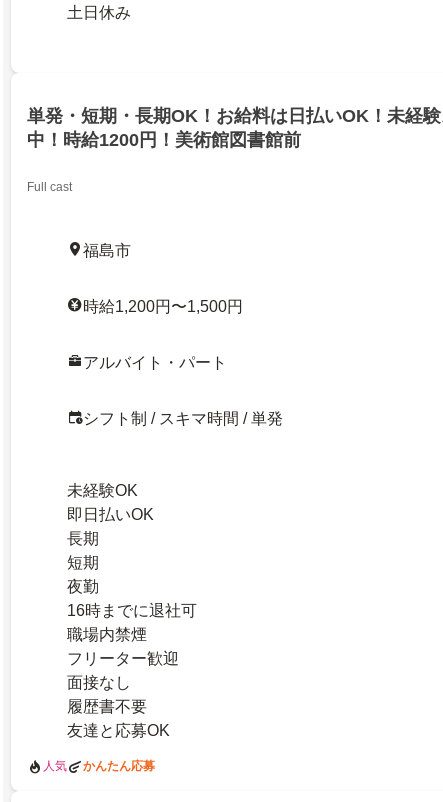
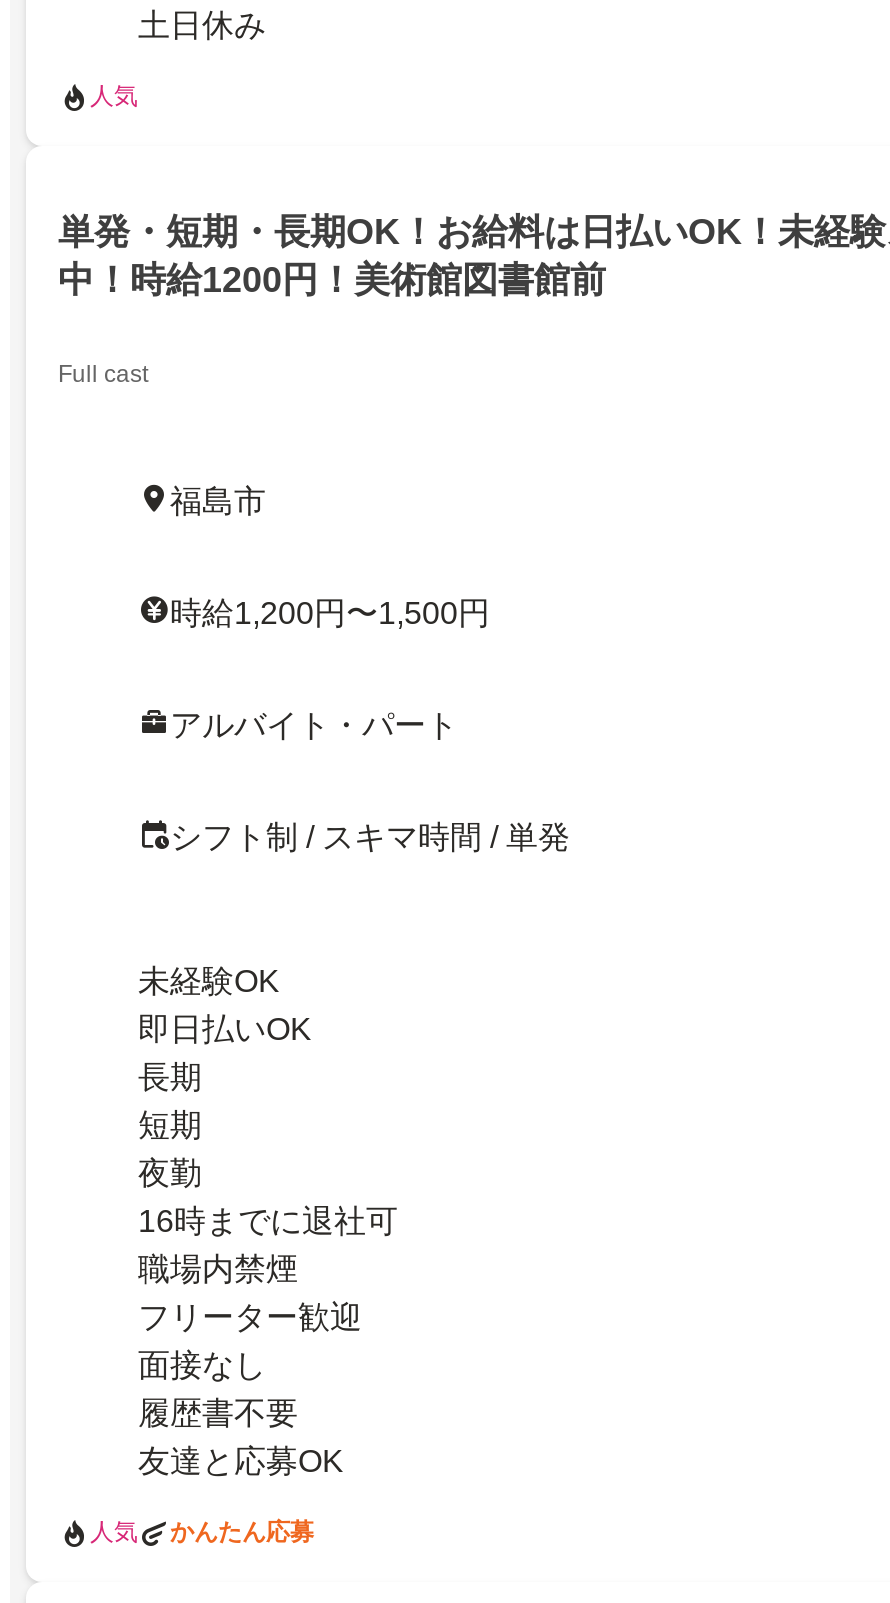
none -> [90,82,138,110] 人気

